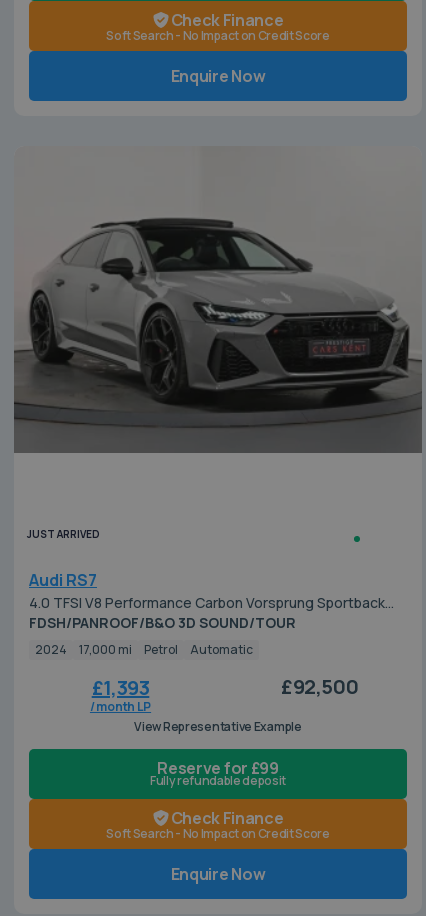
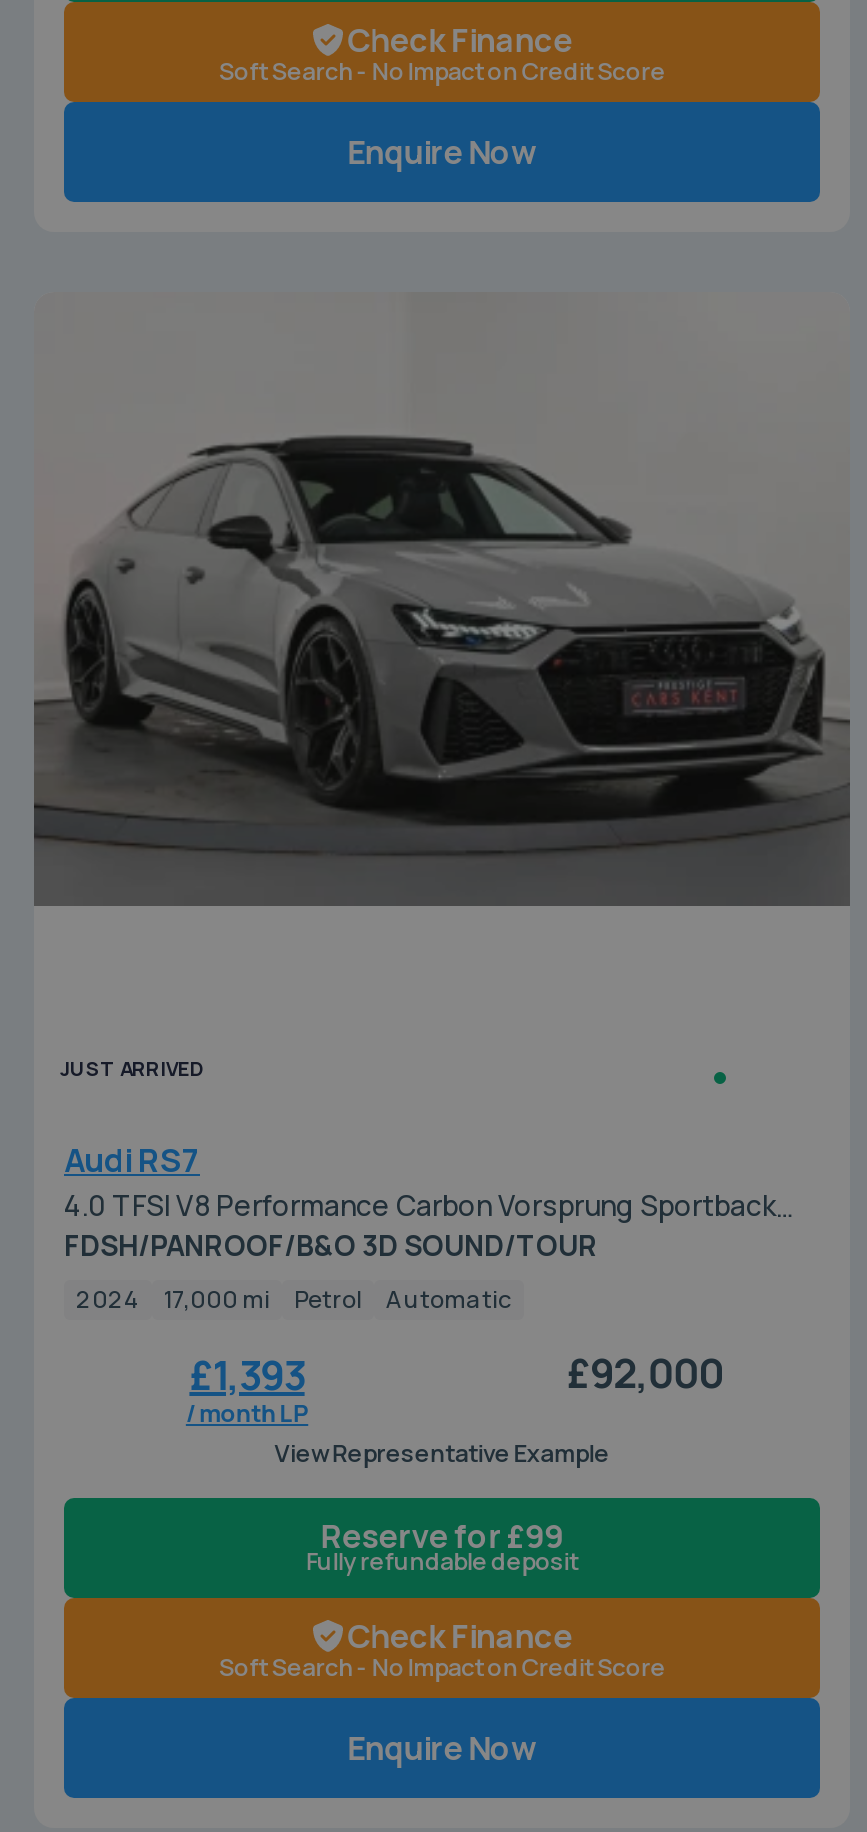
[281,673,358,700] £92,500 -> [567,1347,723,1401] £92,000

